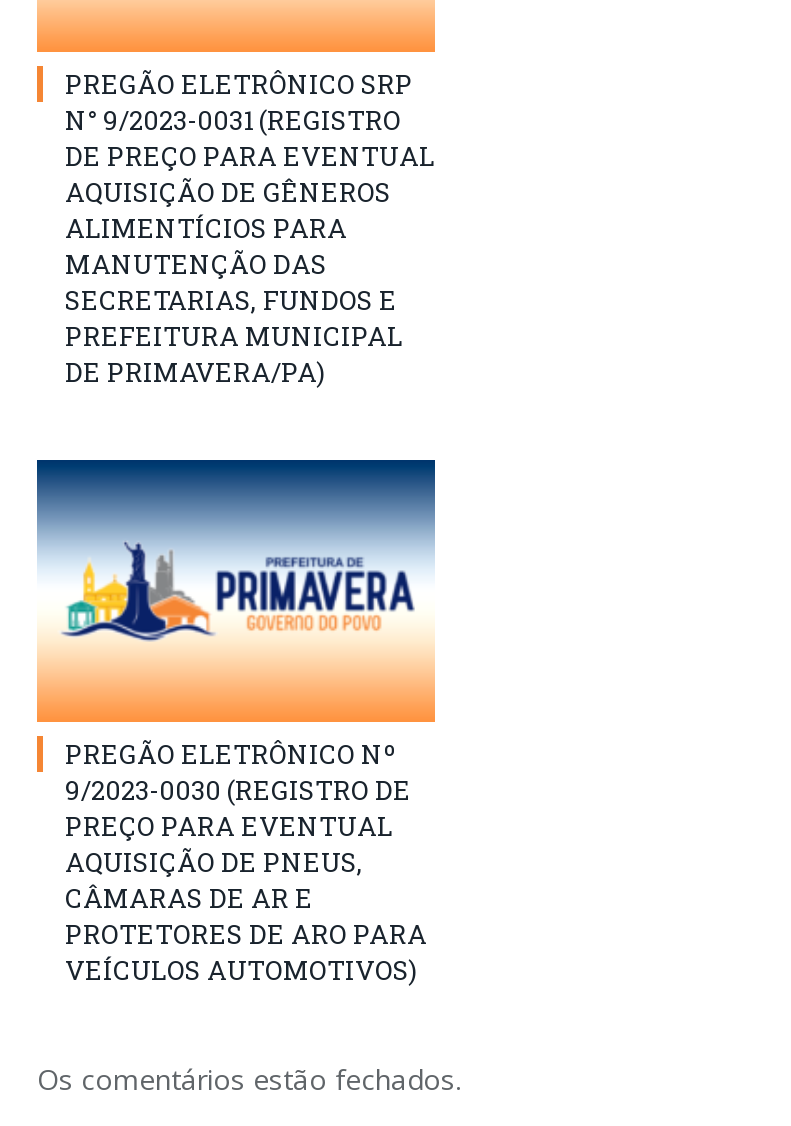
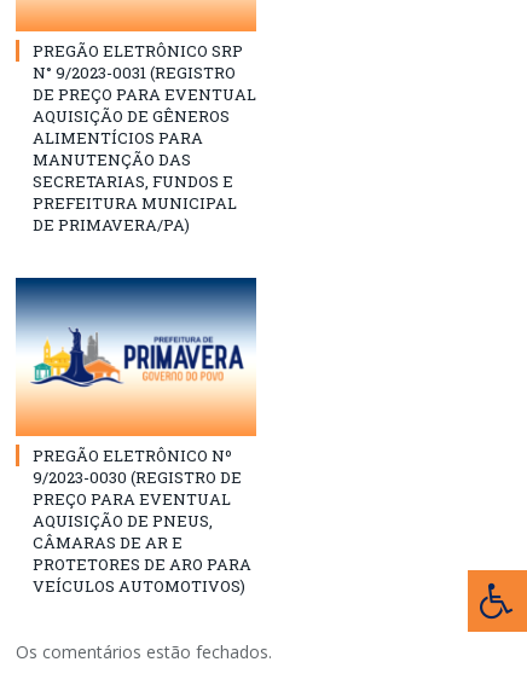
none -> [467,569,523,633] [image]

